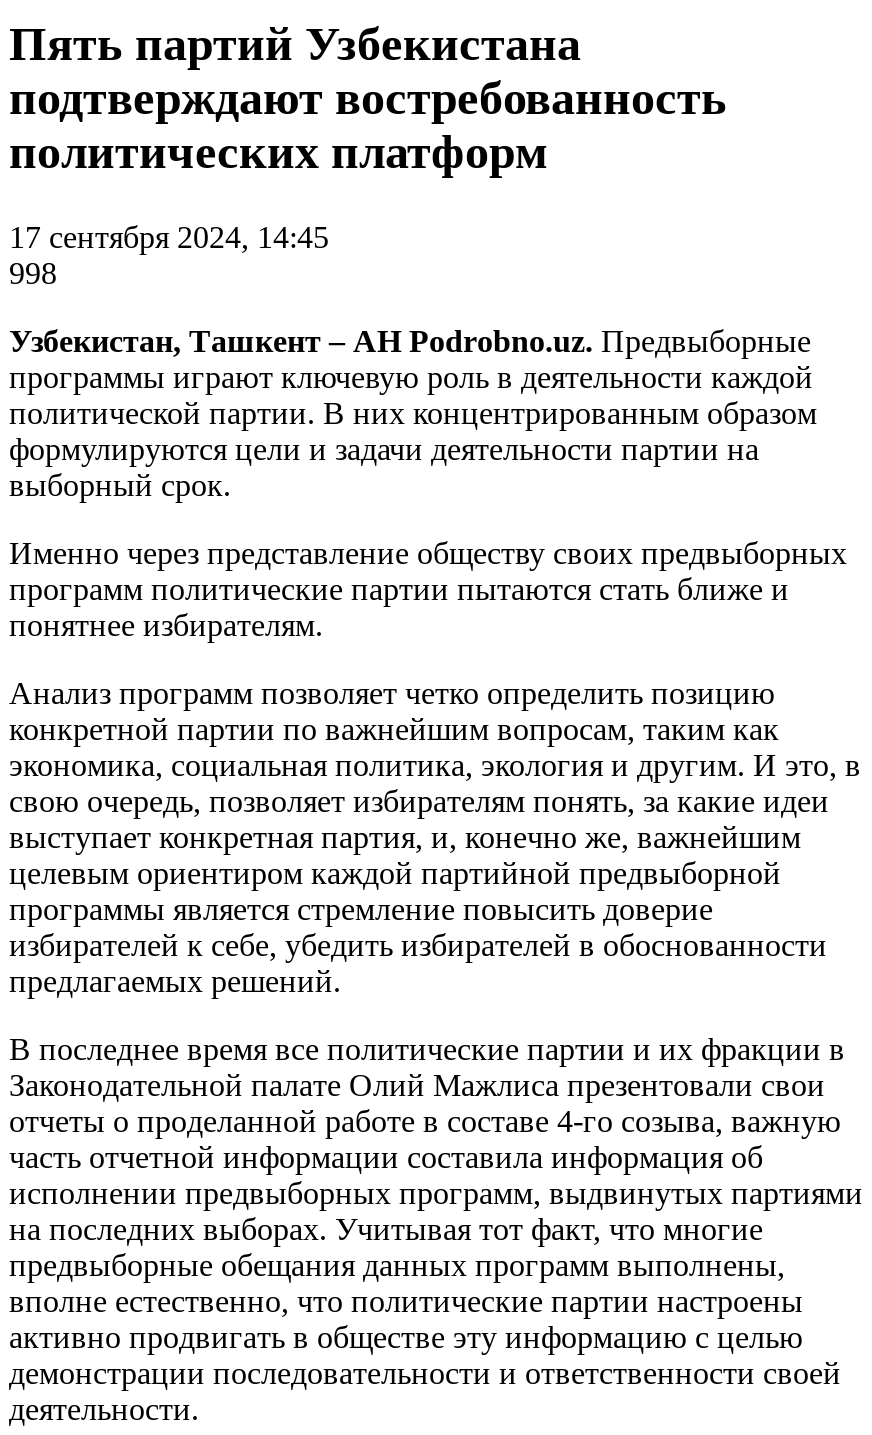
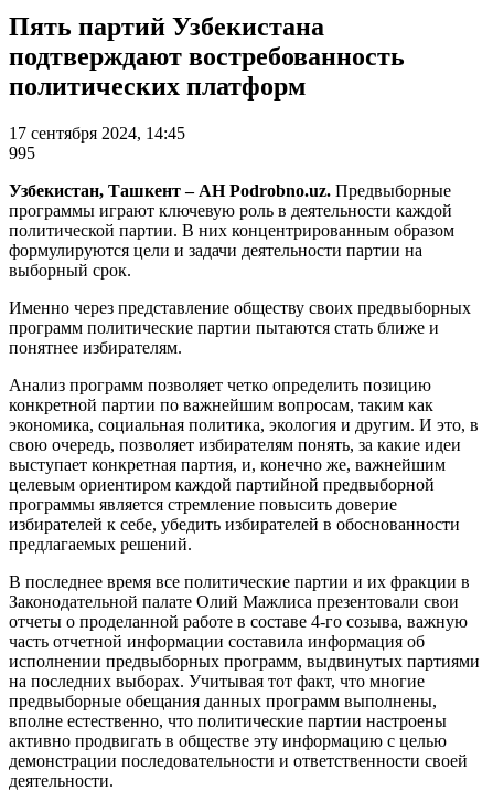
[9,256,57,290] 998 -> [9,143,35,162] 995

